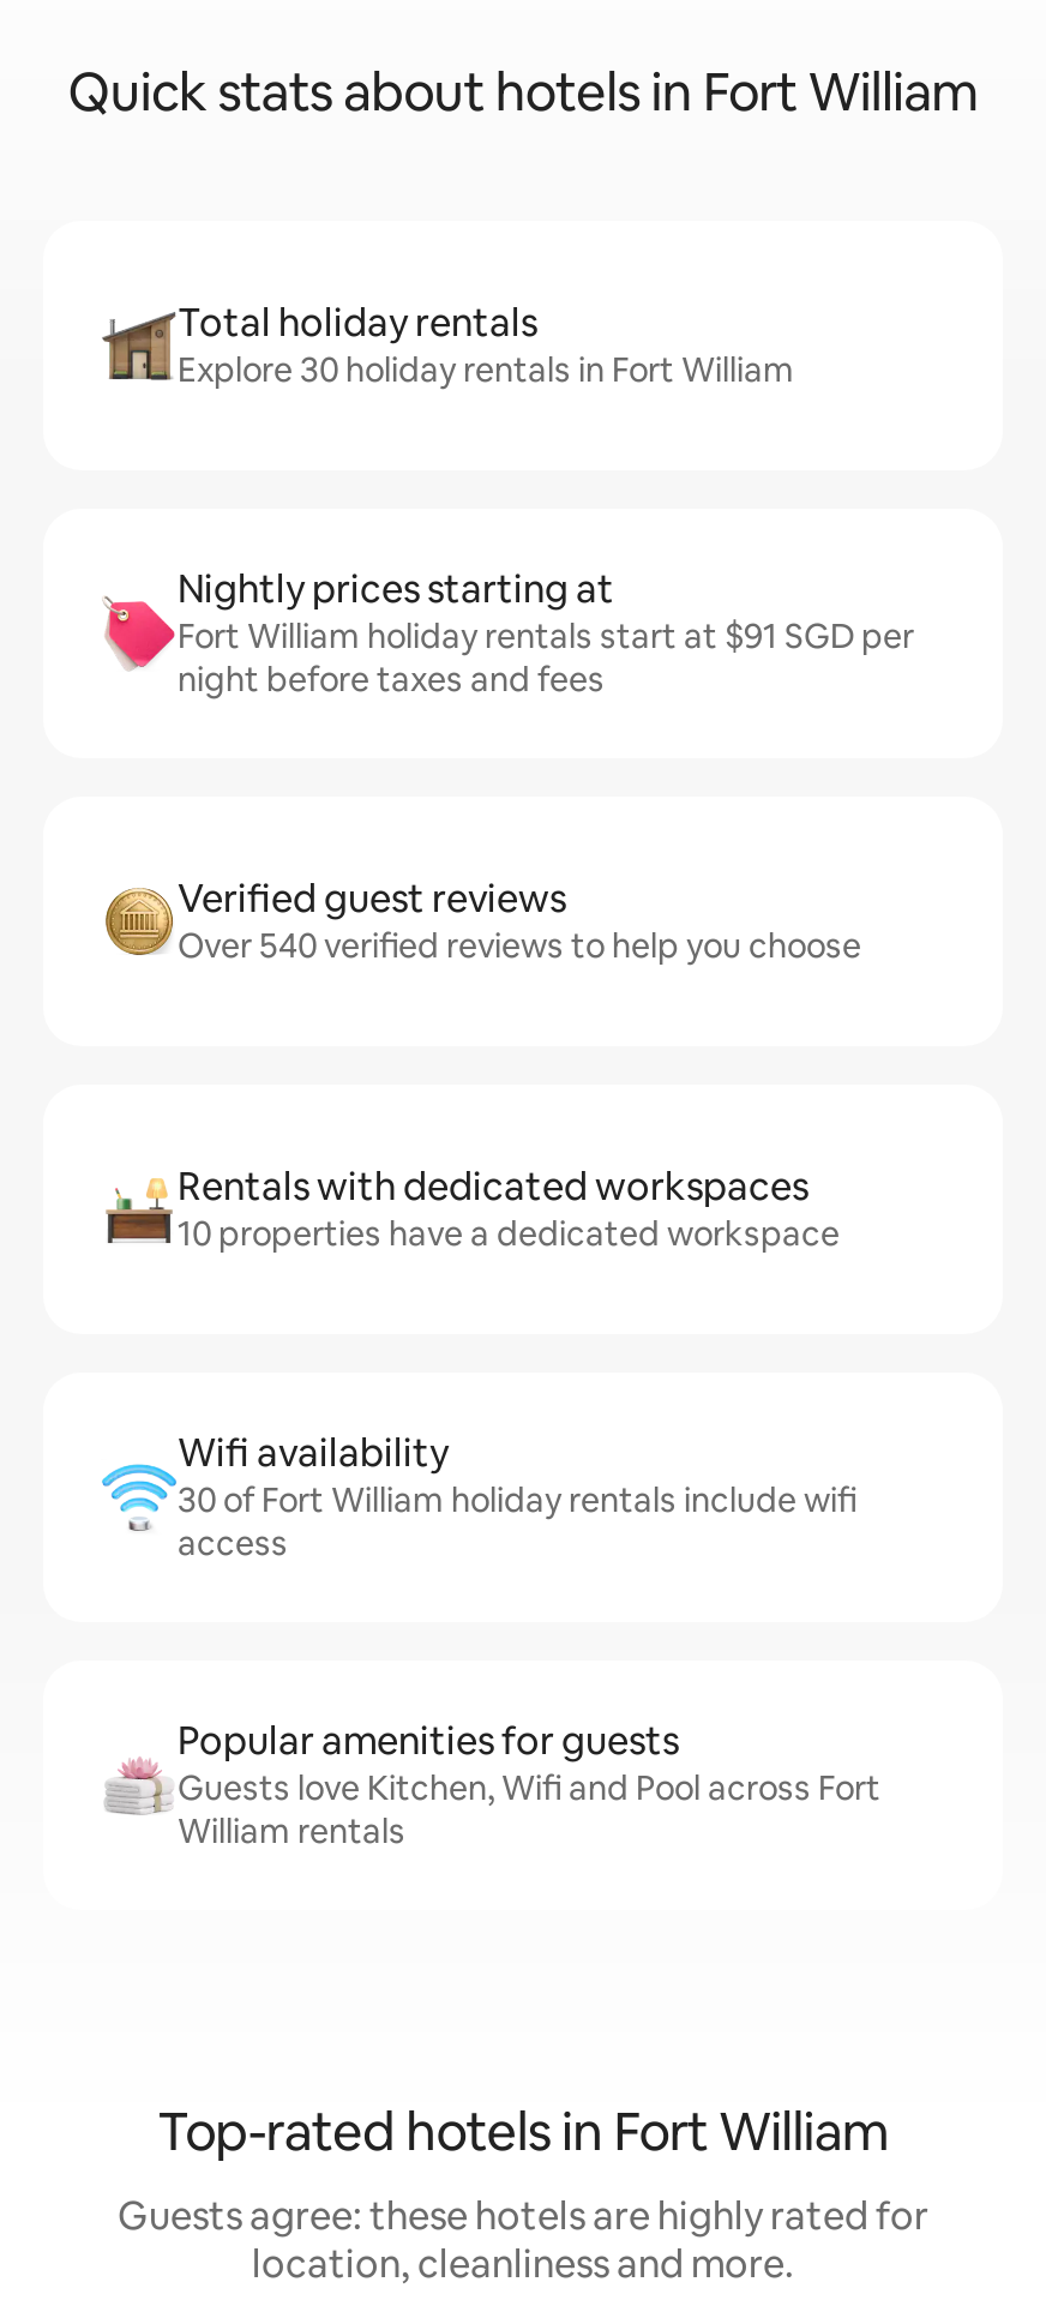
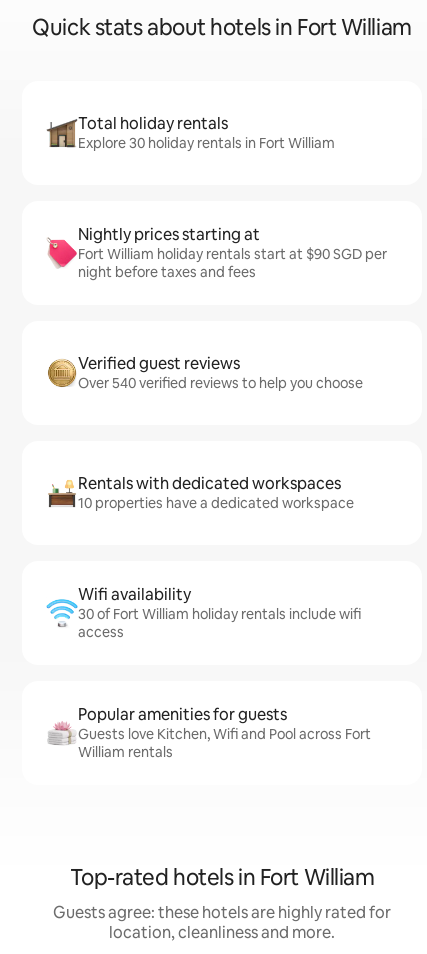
[178,614,914,657] Fort William holiday rentals start at $91 SGD per -> [78,245,387,263] Fort William holiday rentals start at $90 SGD per

